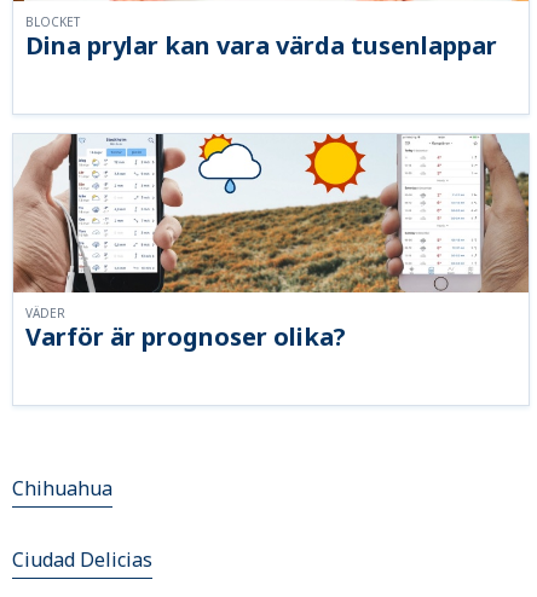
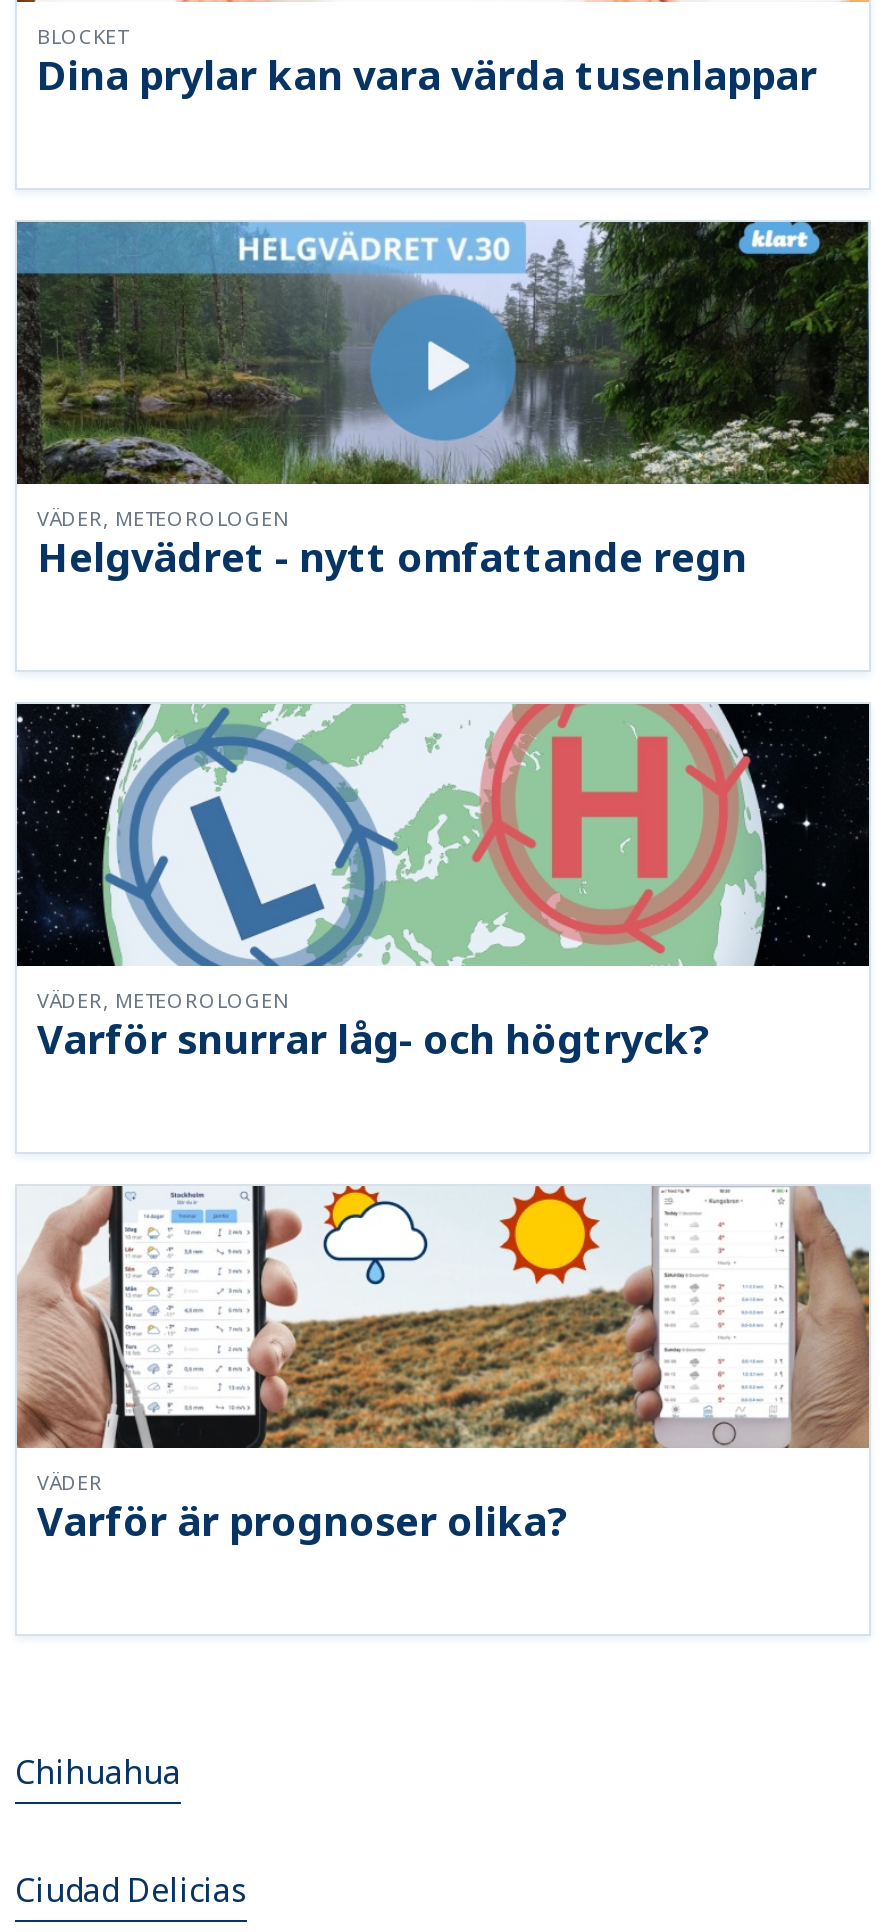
none -> [15,220,871,533] [image] | VÄDER, METEOROLOGEN
none -> [15,702,871,1015] [image] | VÄDER, METEOROLOGEN
none -> [37,531,747,585] Helgvädret - nytt omfattande regn
none -> [37,1013,709,1067] Varför snurrar låg- och högtryck?

